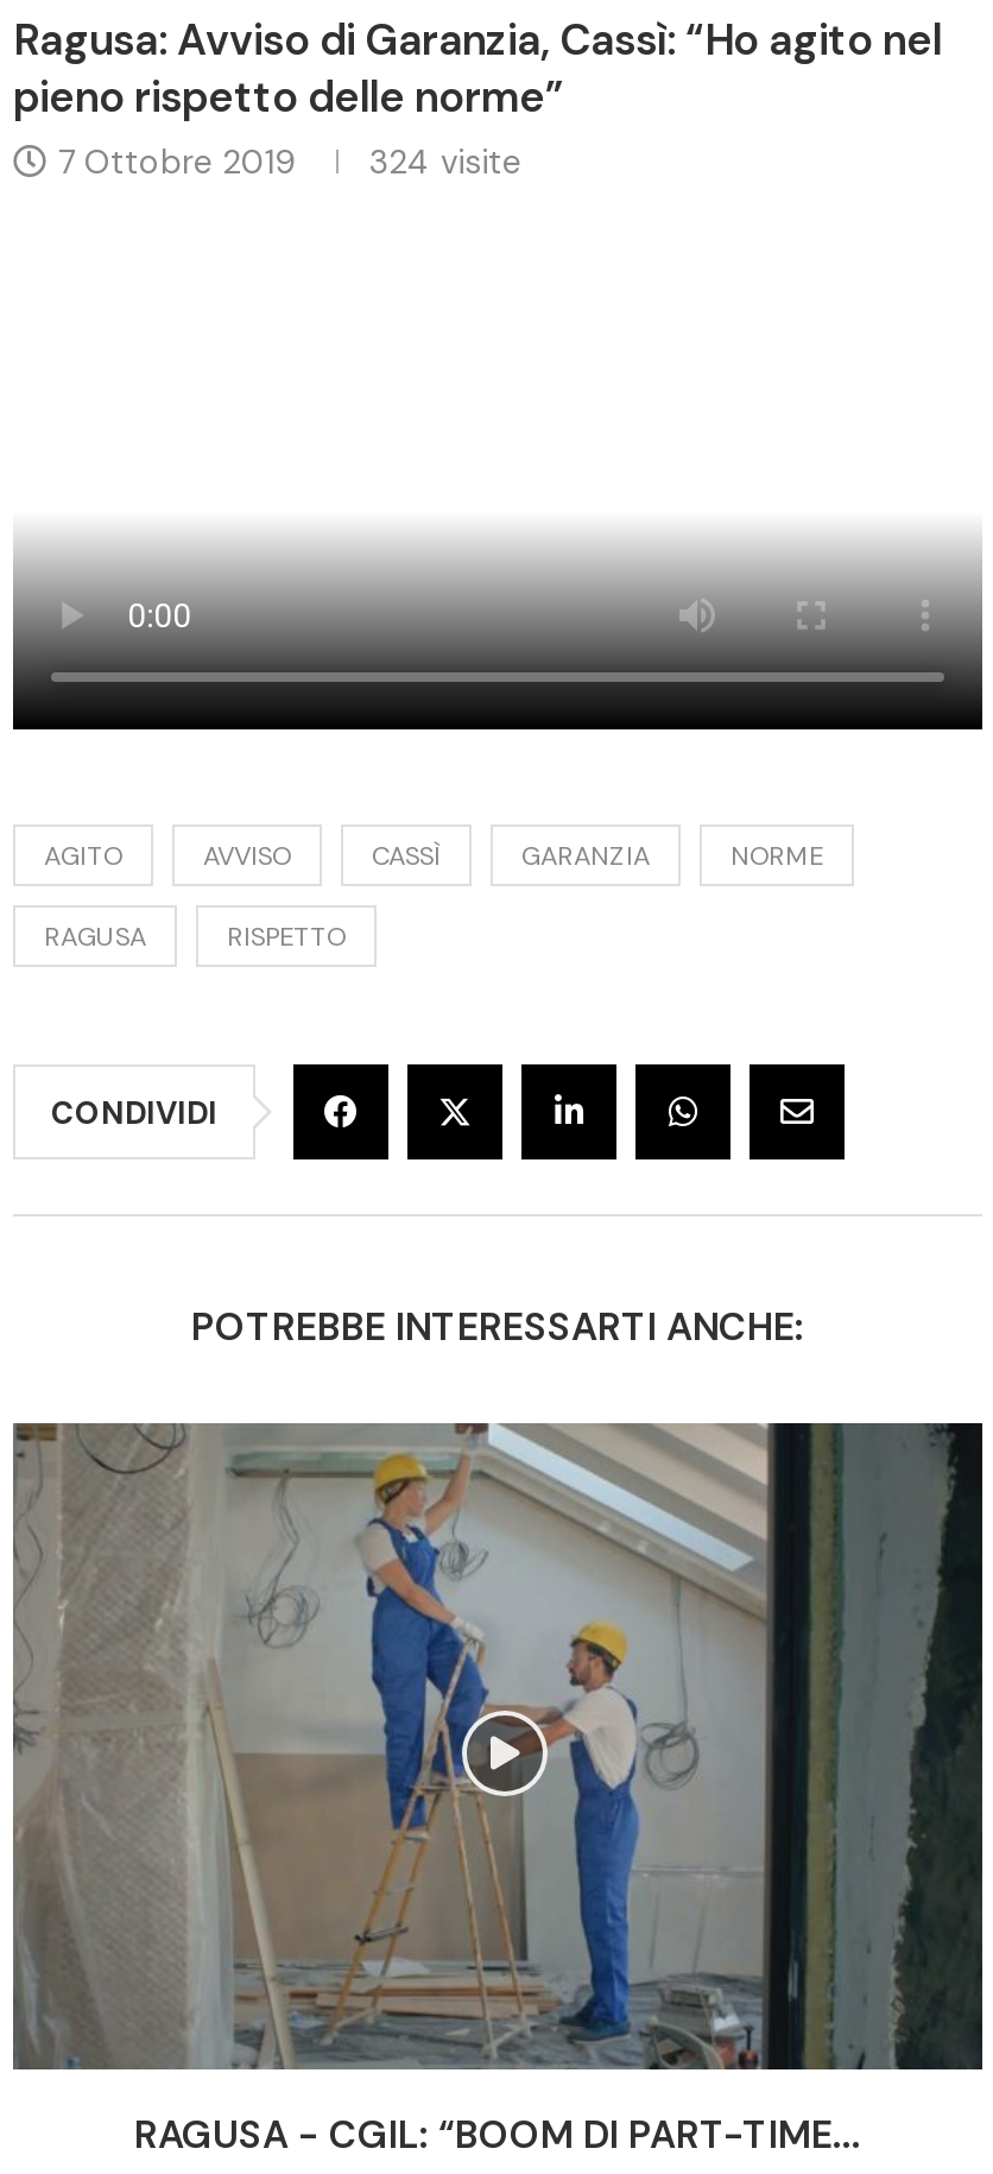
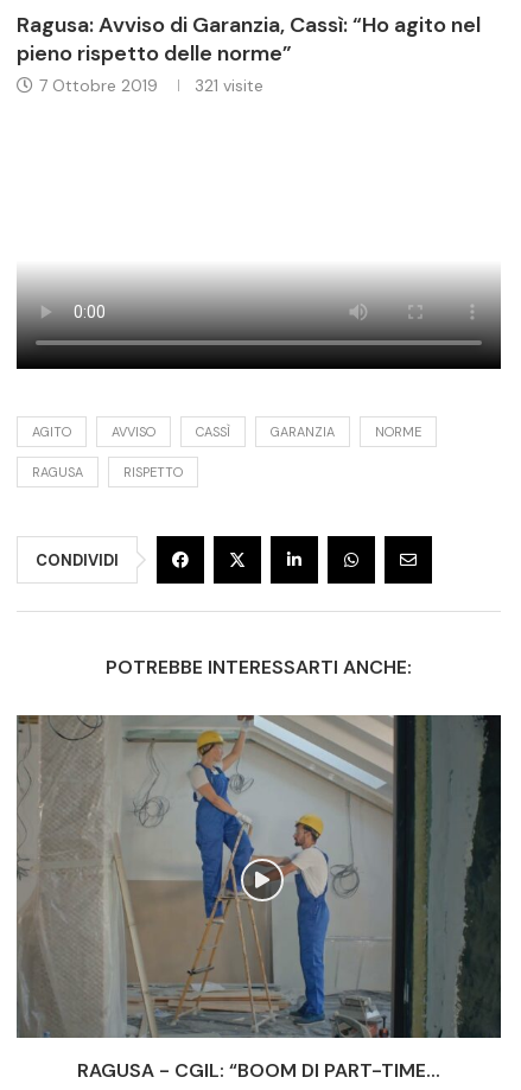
[58,140,521,183] 7 Ottobre 2019 324 visite -> [39,75,263,96] 7 Ottobre 2019 321 visite

